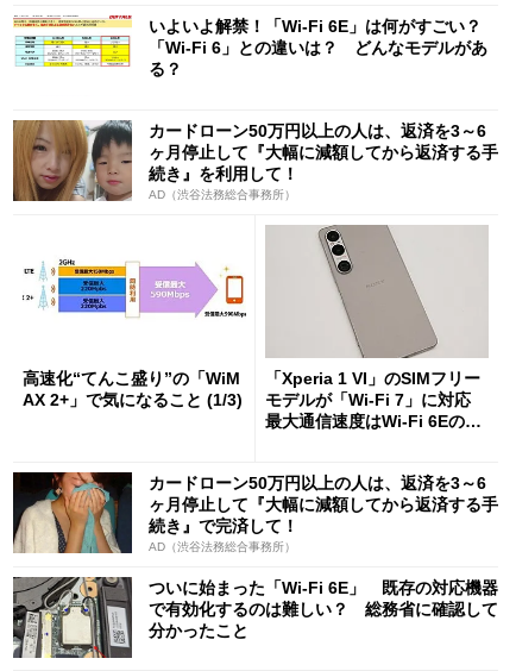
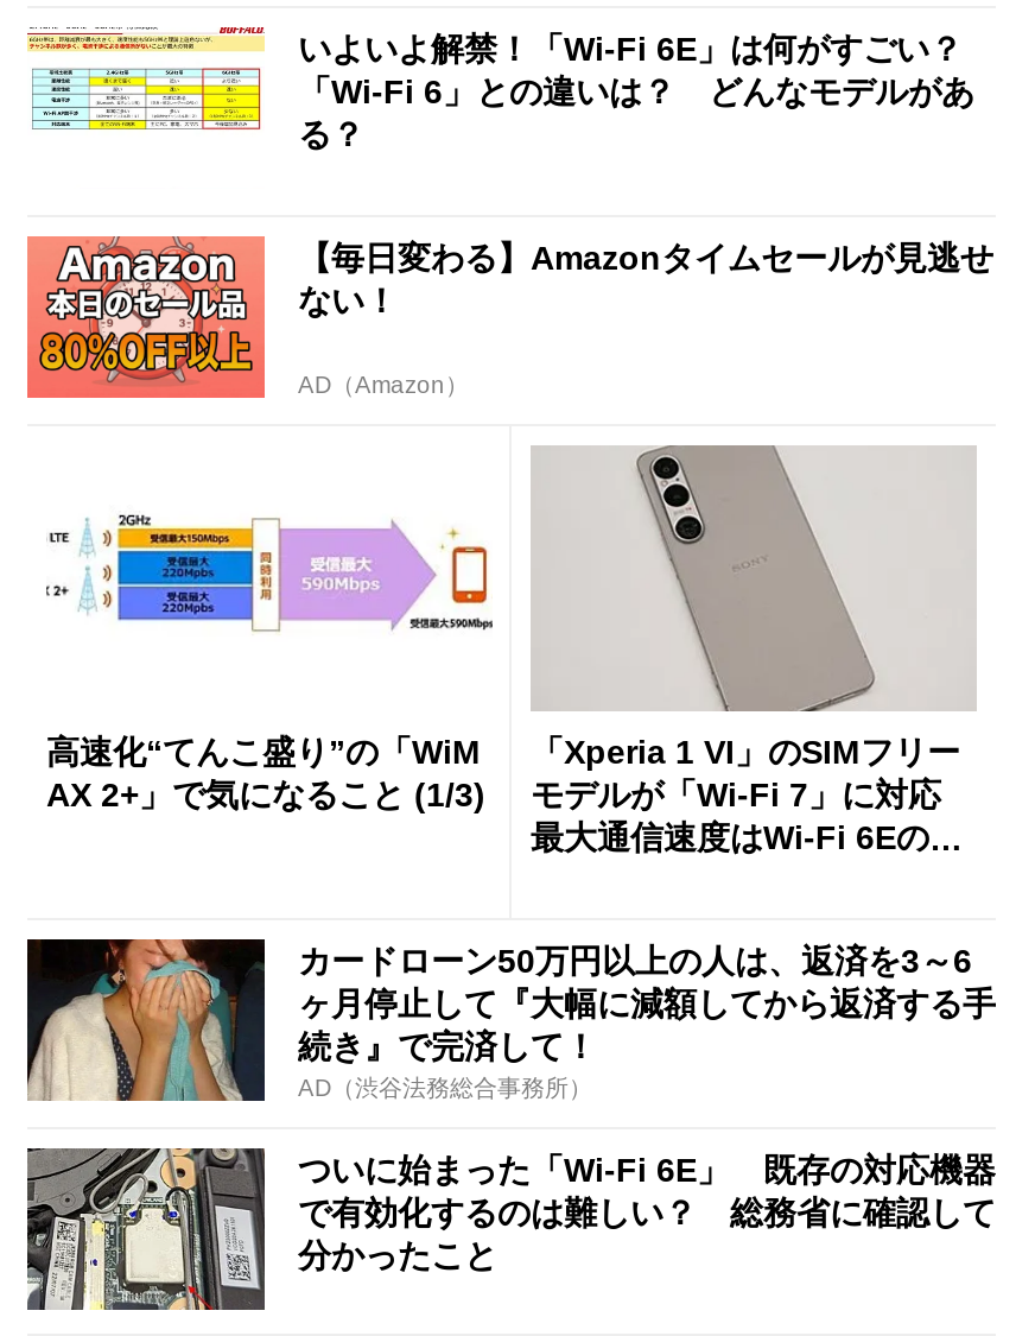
[12,119,498,202] [image] | カードローン50万円以上の人は、返済を3～6 | ヶ月停止して『大幅に減額してから返済する手 | 続き』を利用して！ | AD（渋谷法務総合事務所） -> [25,234,993,400] [image] | 【毎日変わる】Amazonタイムセールが見逃せ | ない！ | AD（Amazon）

